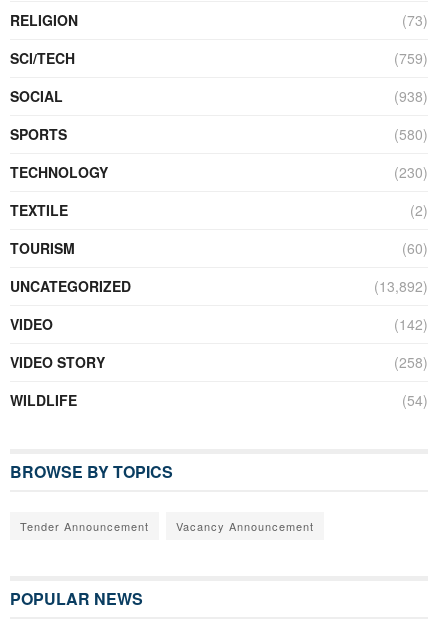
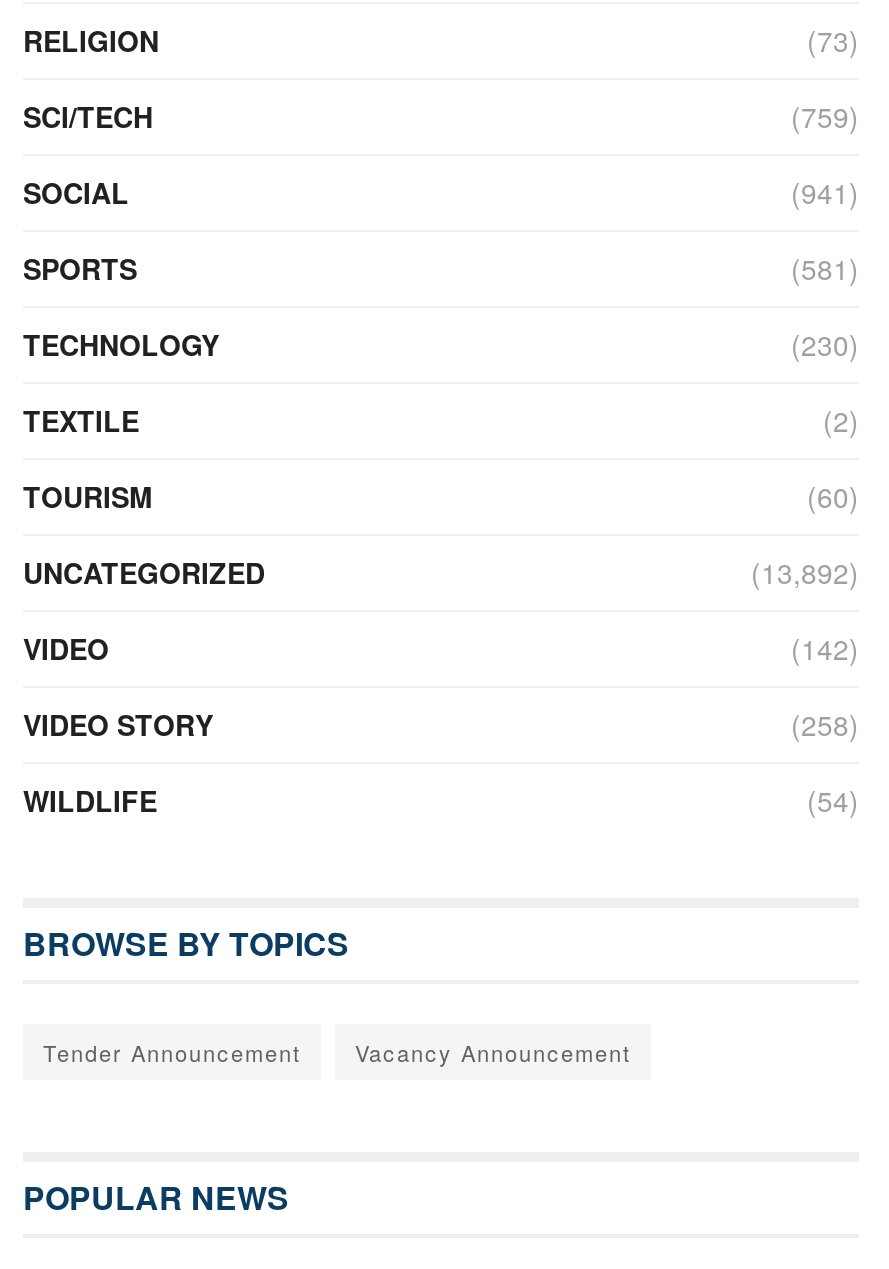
[394,86,428,106] (938) -> [791,172,859,212] (941)
[394,124,428,144] (580) -> [791,248,859,288] (581)

